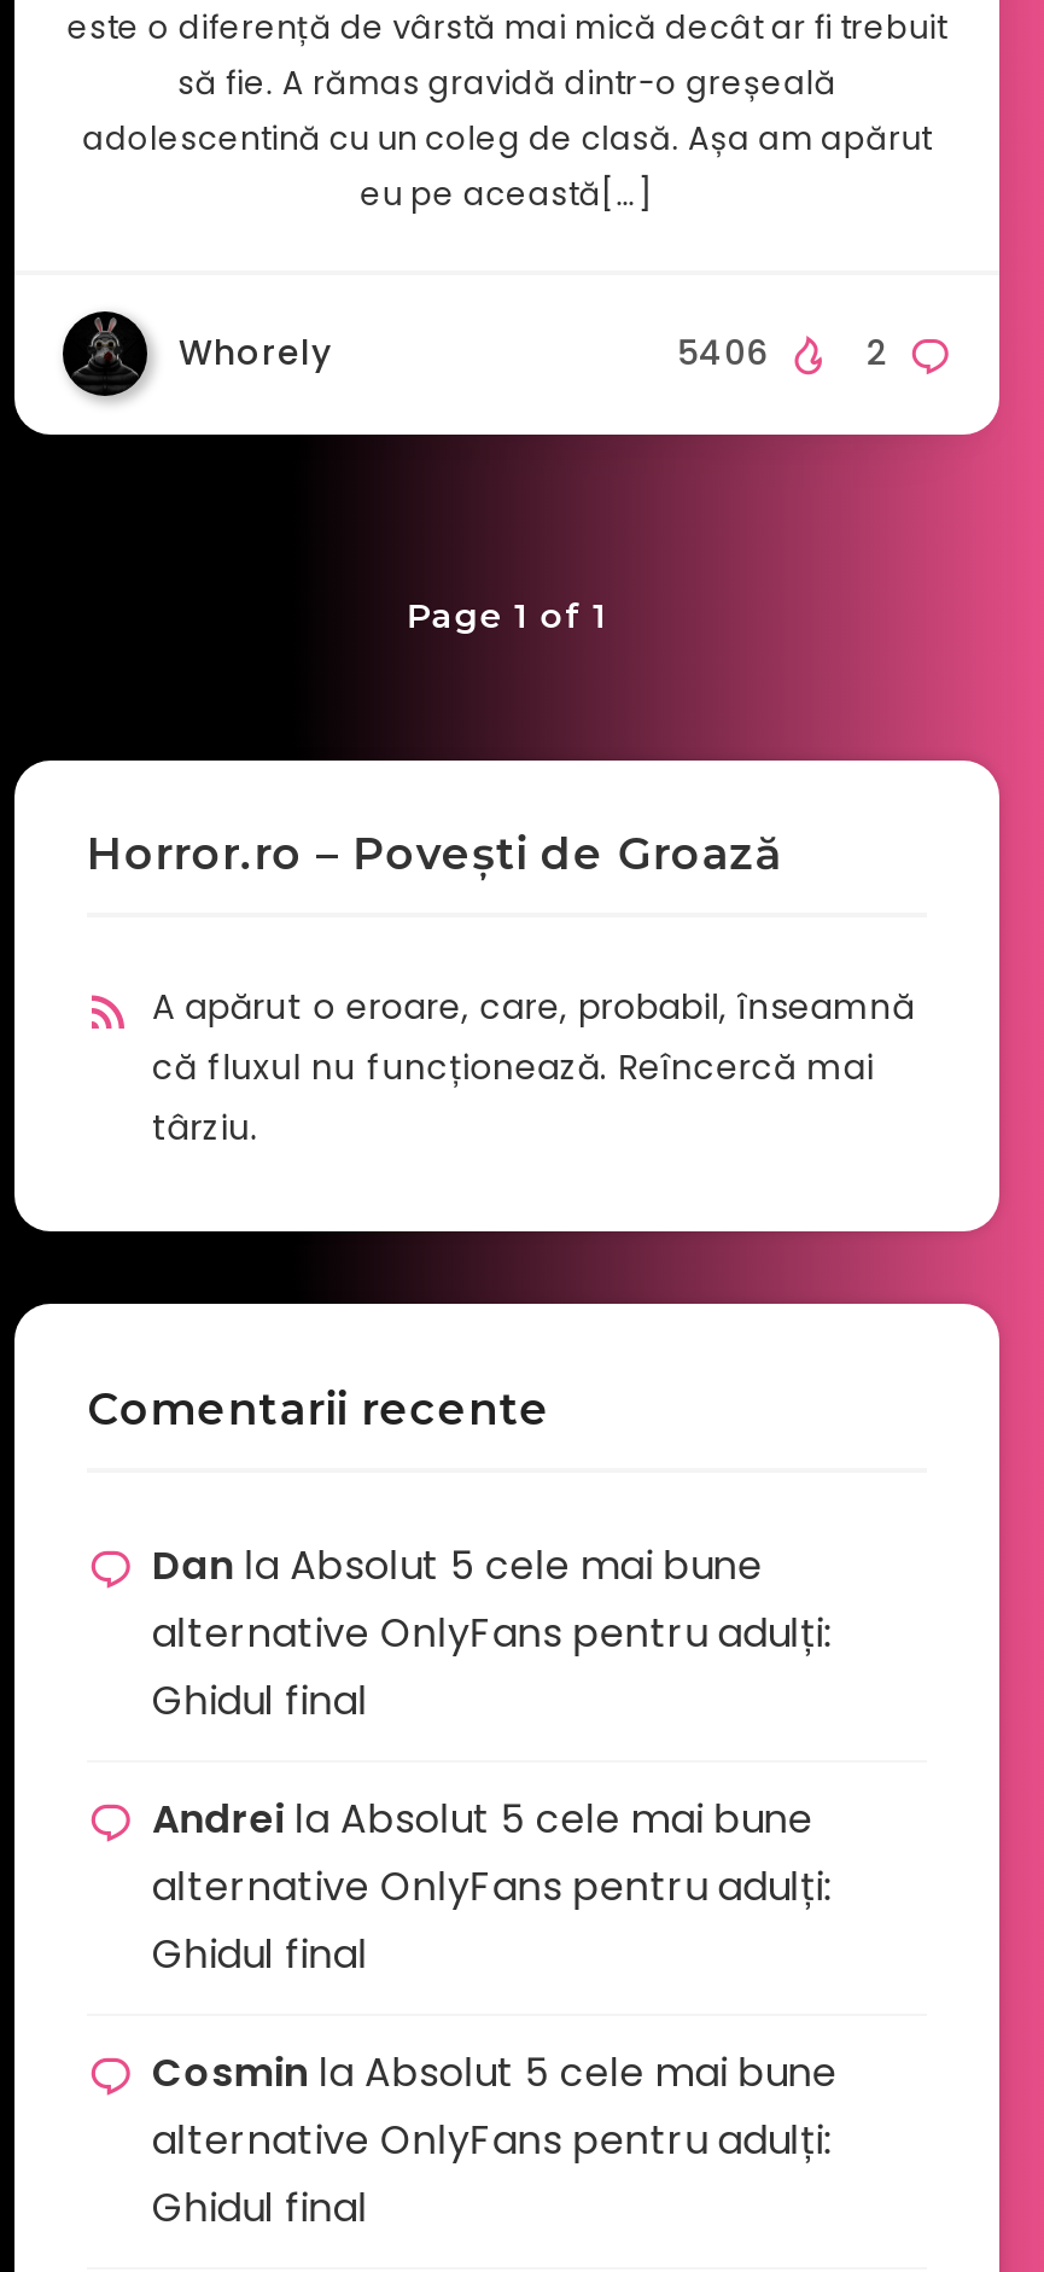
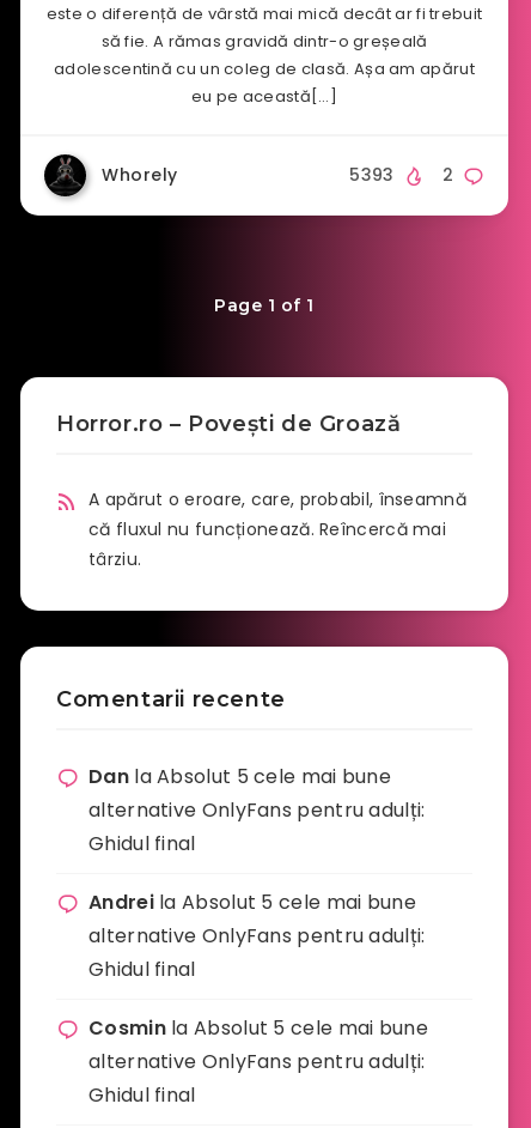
[676,329,889,378] 5406 2 -> [349,163,454,187] 5393 2

